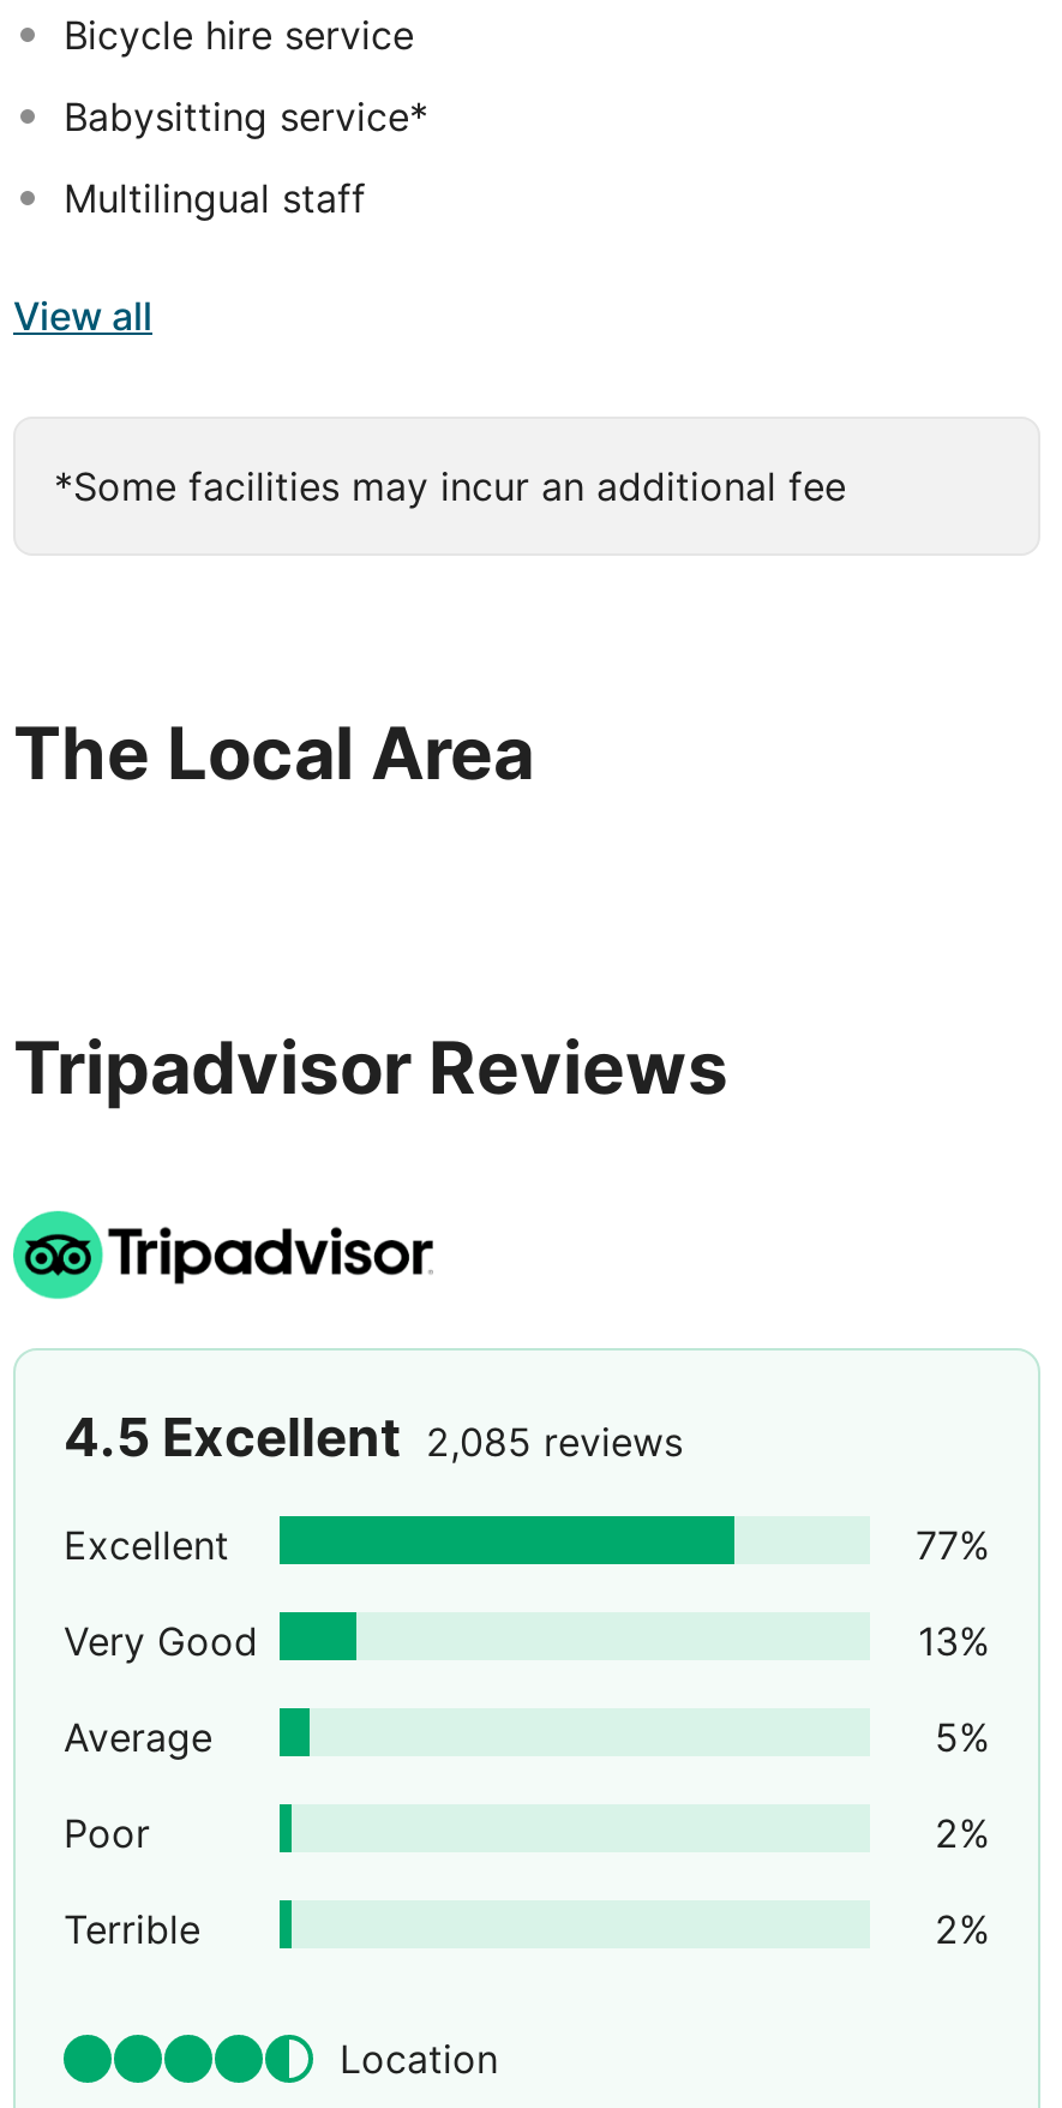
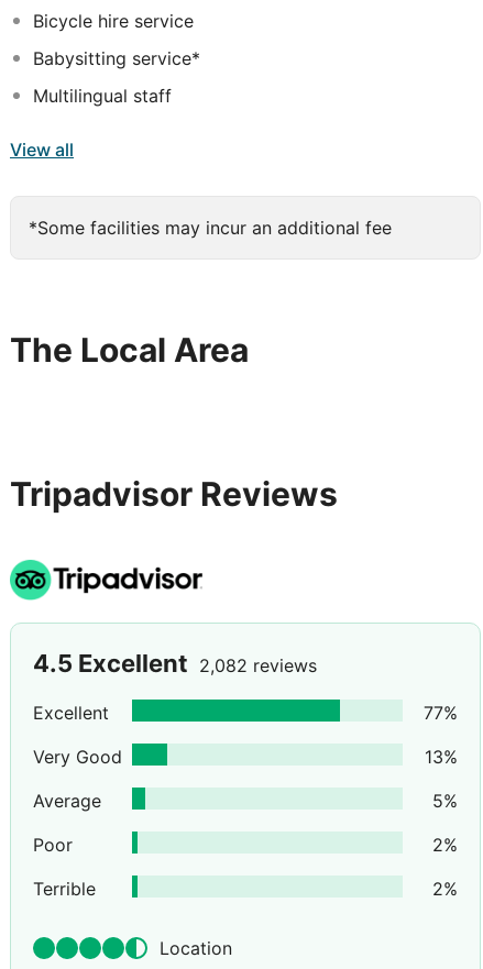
[64,1407,683,1469] 4.5 Excellent 2,085 reviews -> [33,649,317,678] 4.5 Excellent 2,082 reviews

